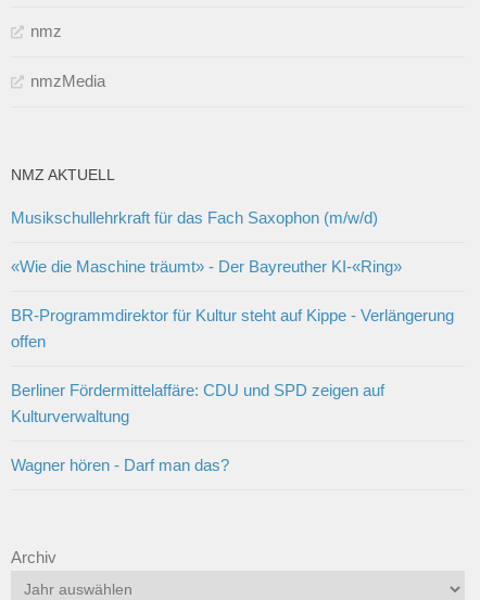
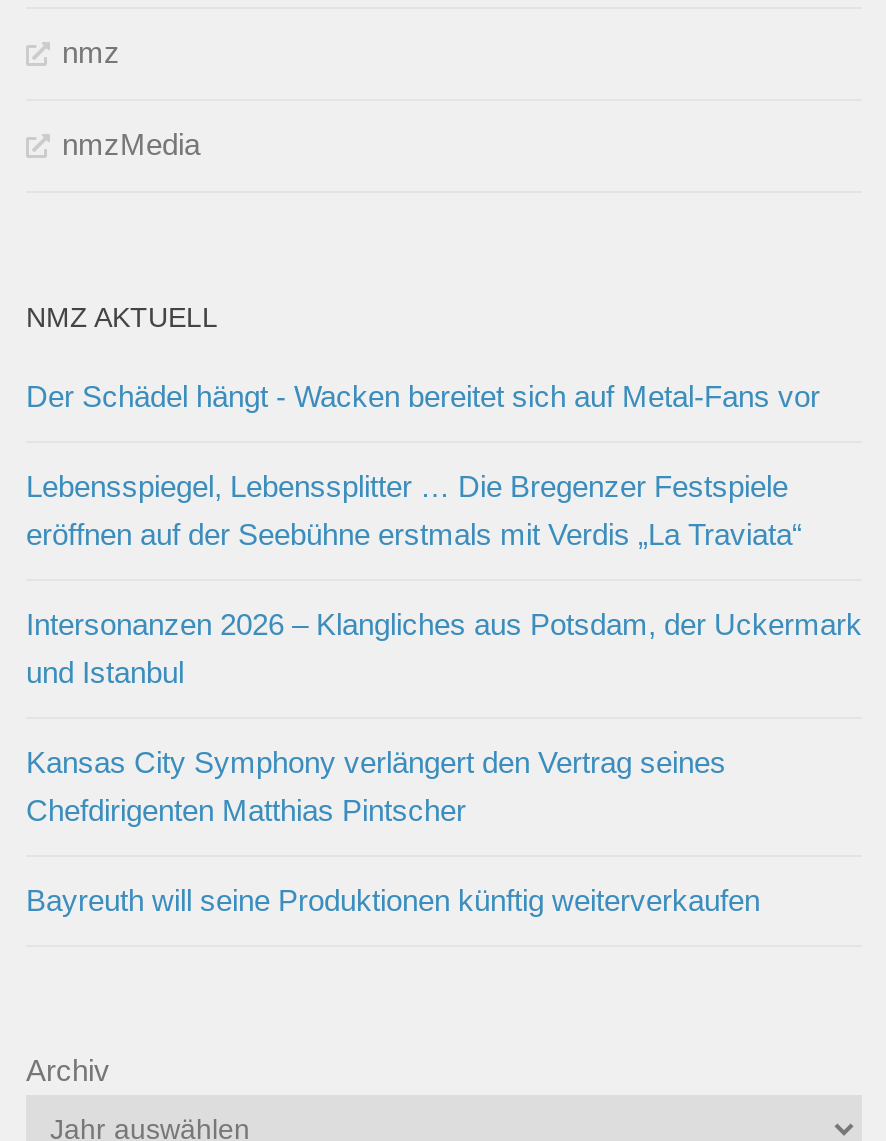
[11,208,378,227] Musikschullehrkraft für das Fach Saxophon (m/w/d) -> [26,379,820,413] Der Schädel hängt - Wacken bereitet sich auf Metal-Fans vor
[11,257,402,276] «Wie die Maschine träumt» - Der Bayreuther KI-«Ring» -> [26,469,802,551] Lebensspiegel, Lebenssplitter … Die Bregenzer Festspiele | eröffnen auf der Seebühne erstmals mit Verdis „La Traviata“
[11,306,454,351] BR-Programmdirektor für Kultur steht auf Kippe - Verlängerung | offen -> [26,607,862,689] Intersonanzen 2026 – Klangliches aus Potsdam, der Uckermark | und Istanbul
[11,381,384,425] Berliner Fördermittelaffäre: CDU und SPD zeigen auf | Kulturverwaltung -> [26,745,726,827] Kansas City Symphony verlängert den Vertrag seines | Chefdirigenten Matthias Pintscher
[11,456,229,474] Wagner hören - Darf man das? -> [26,883,760,917] Bayreuth will seine Produktionen künftig weiterverkaufen

